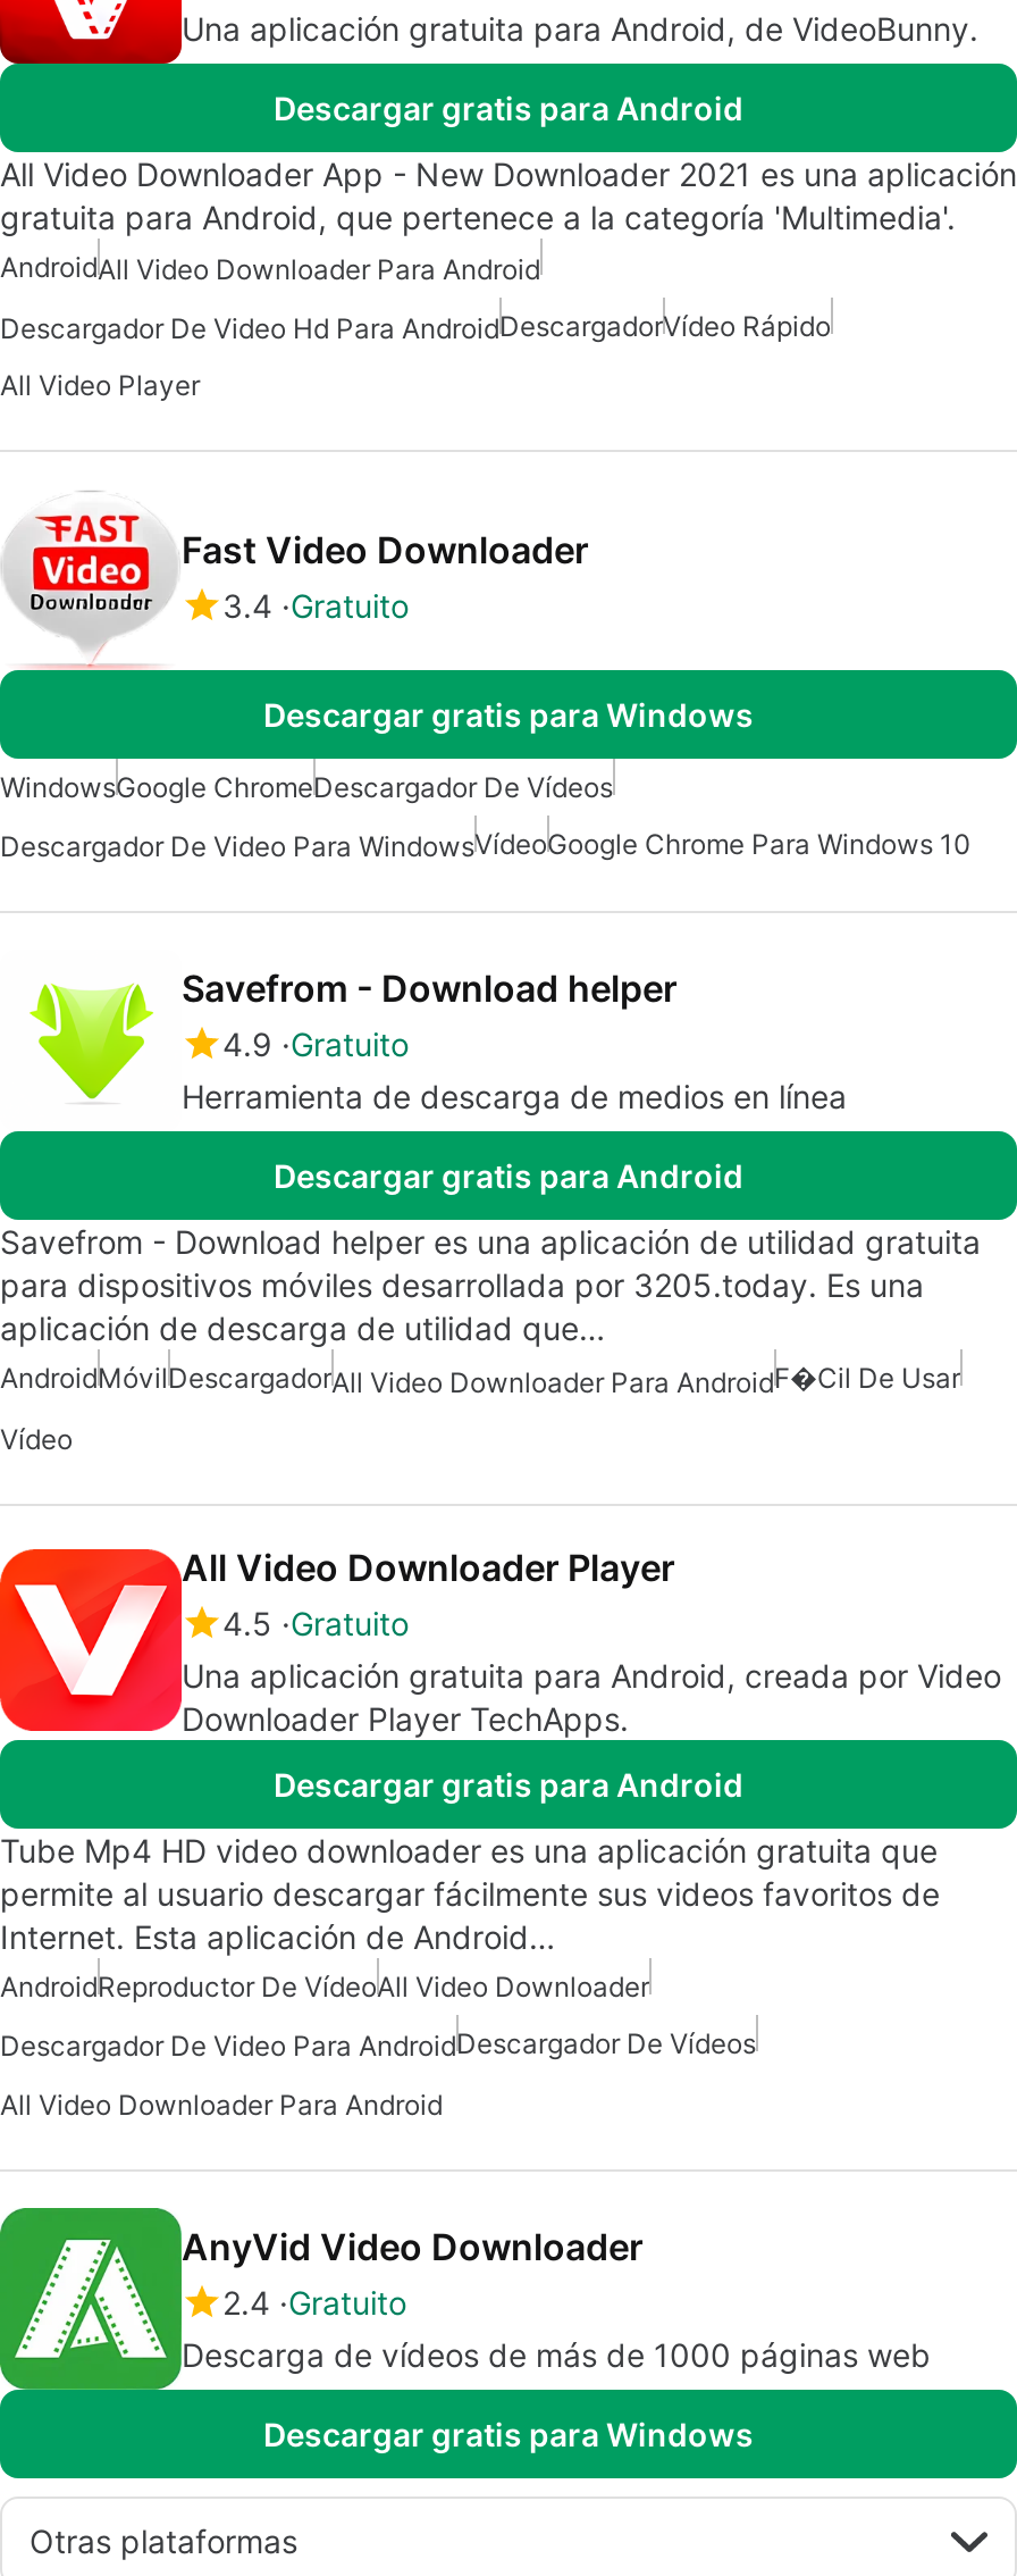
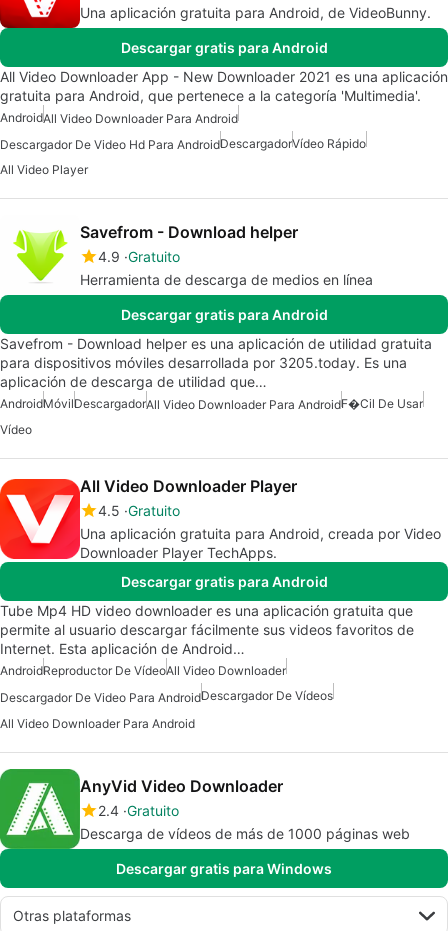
[0,513,972,864] [image] | Fast Video Downloader | 3.4 Gratuito | Descargar gratis para Windows | WindowsGoogle ChromeDescargador De Vídeos | Descargador De Video Para WindowsVídeoGoogle Chrome Para Windows 10 -> none

